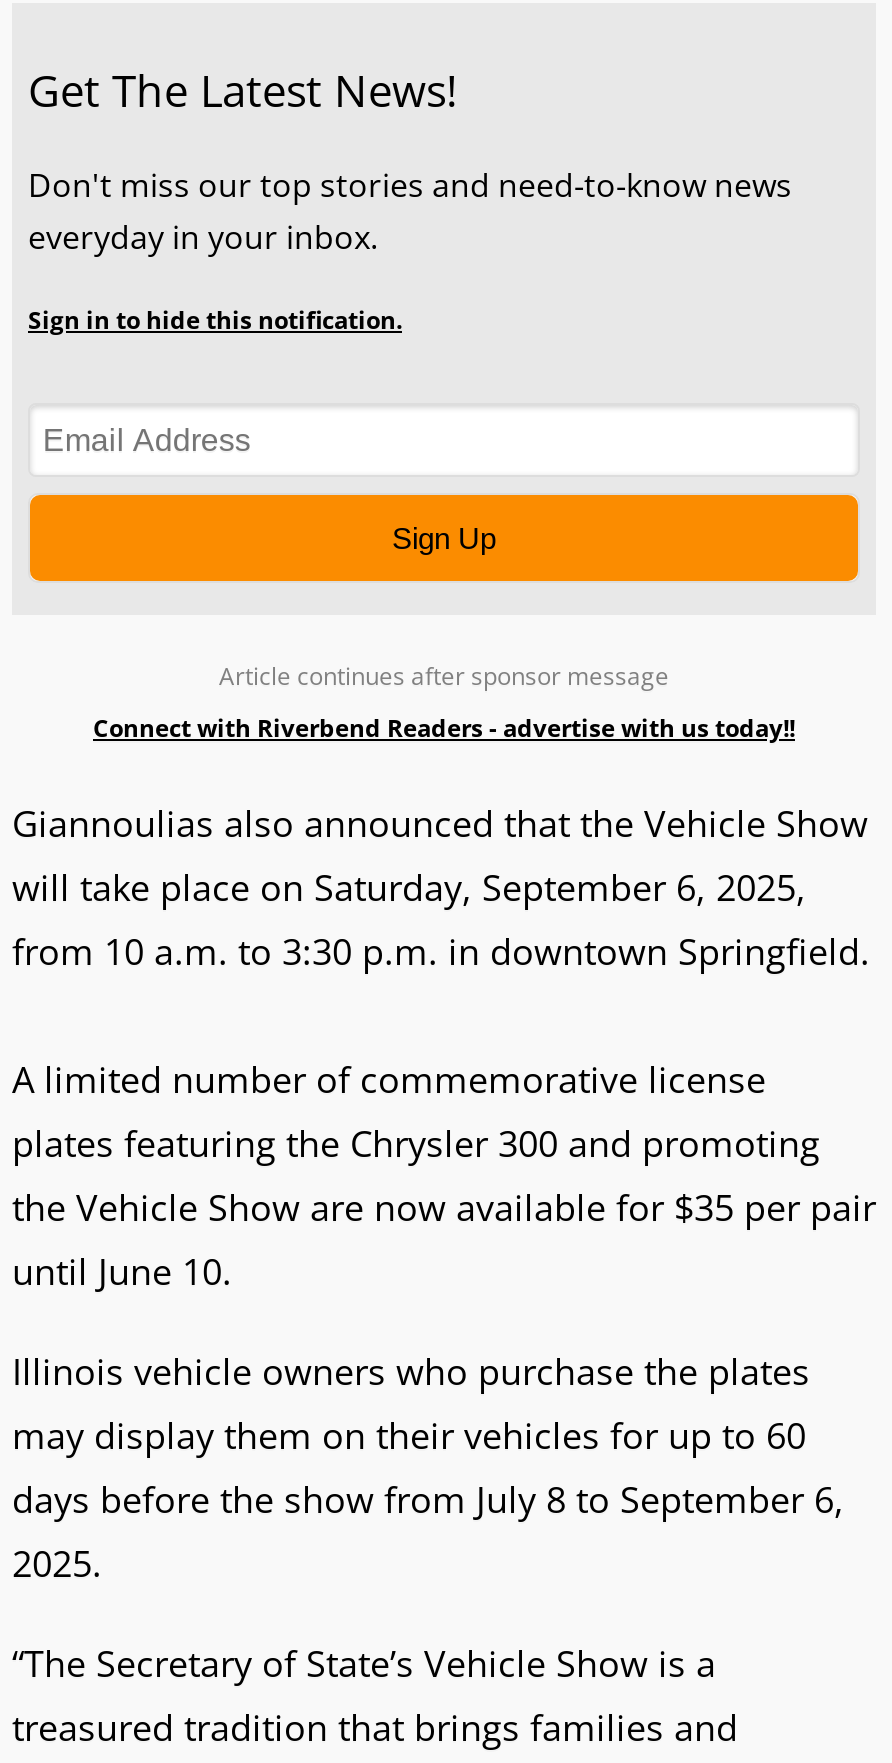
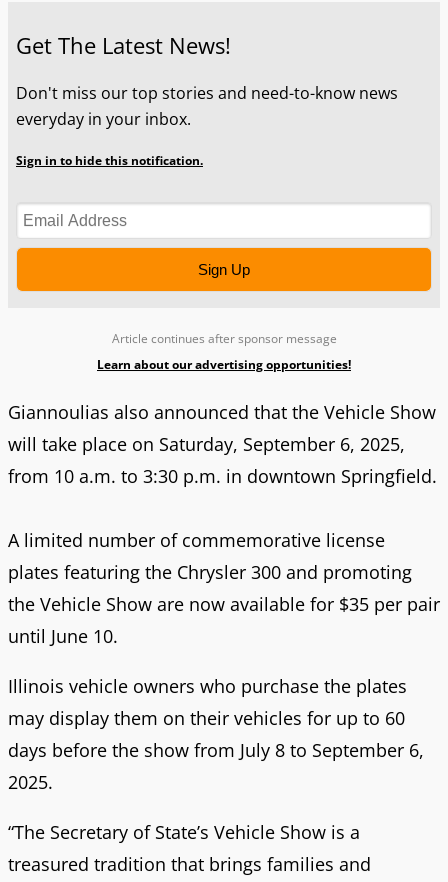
[93,710,795,744] Connect with Riverbend Readers - advertise with us today!! -> [97,356,351,373] Learn about our advertising opportunities!

